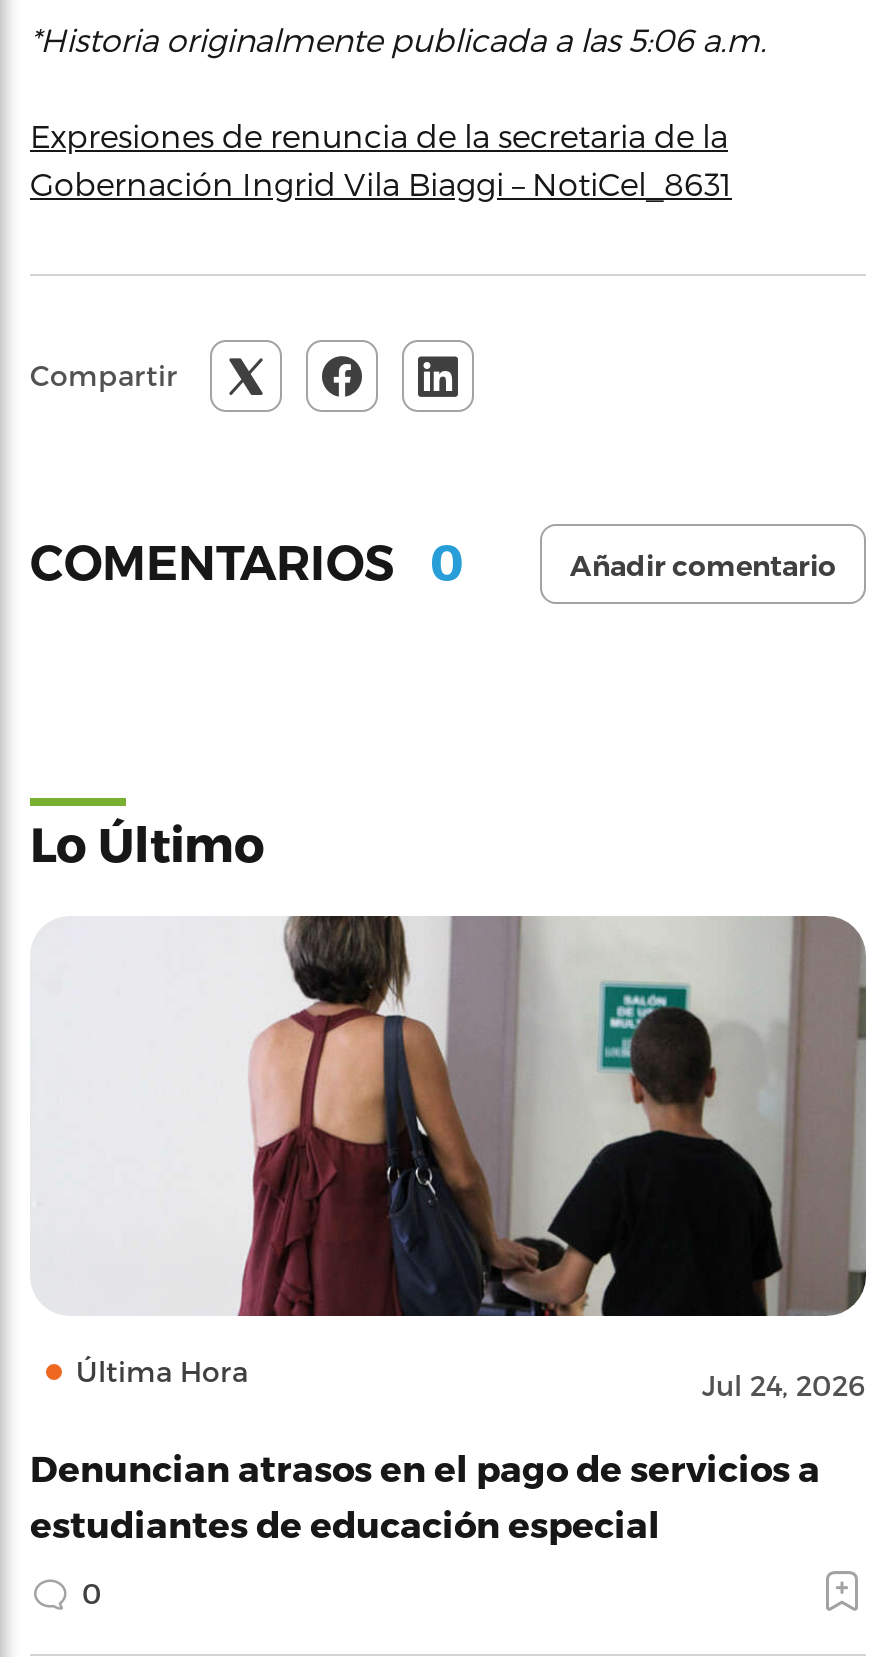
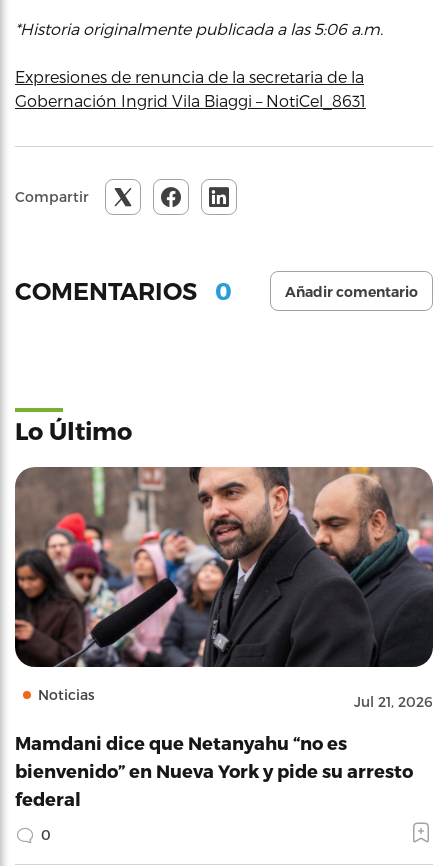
[30,915,866,1401] [image] | Última Hora | Jul 24, 2026 -> [14,466,433,710] [image] | Noticias | Jul 21, 2026
[30,1445,820,1543] Denuncian atrasos en el pago de servicios a | estudiantes de educación especial -> [15,732,413,809] Mamdani dice que Netanyahu “no es | bienvenido” en Nueva York y pide su arresto | federal

